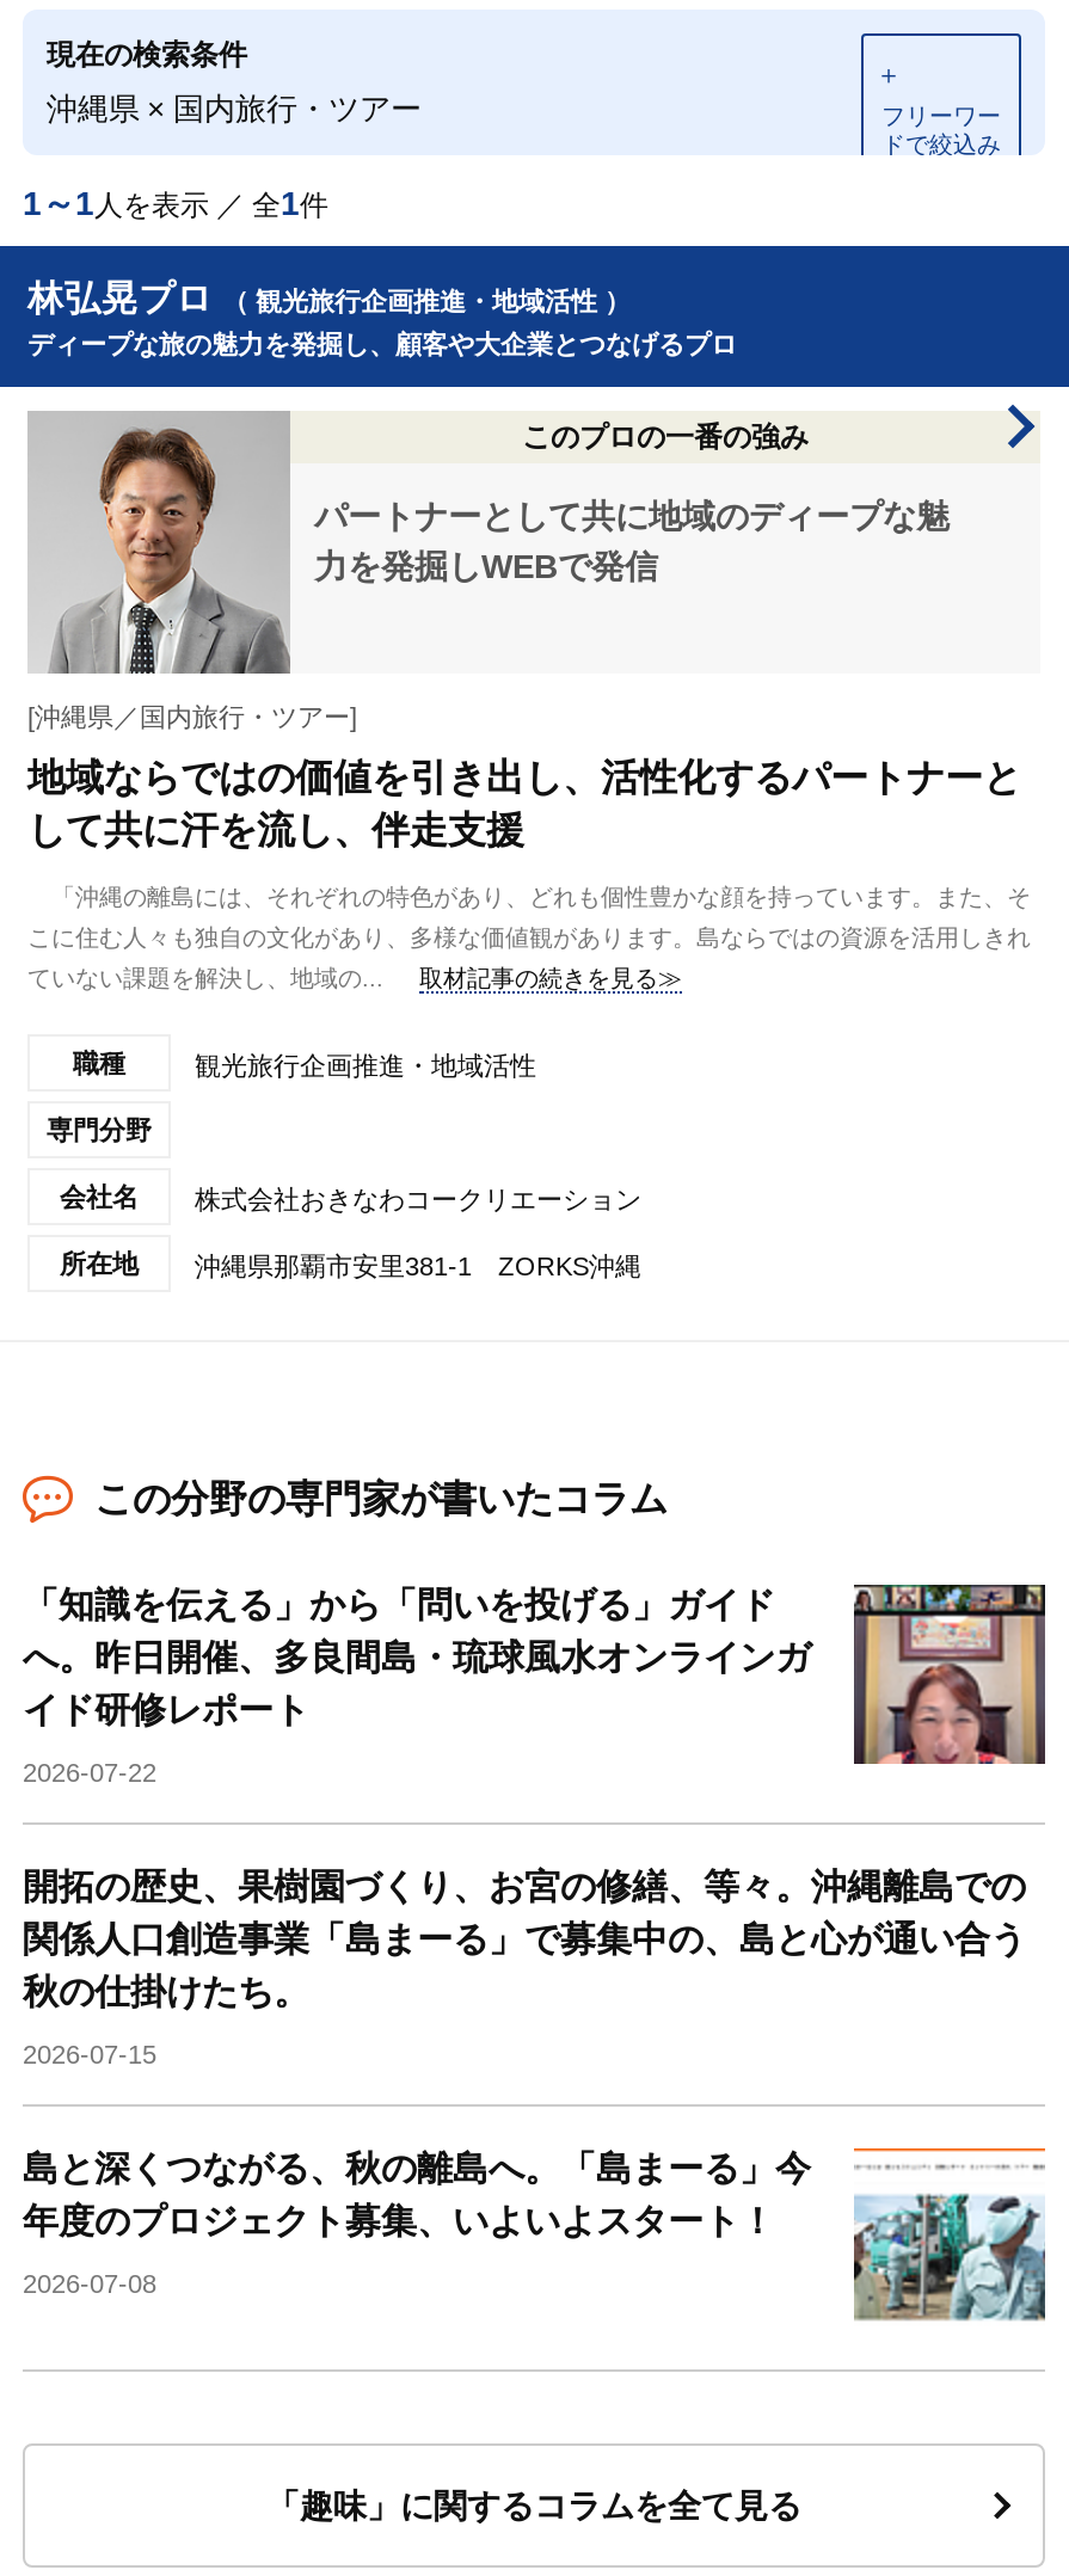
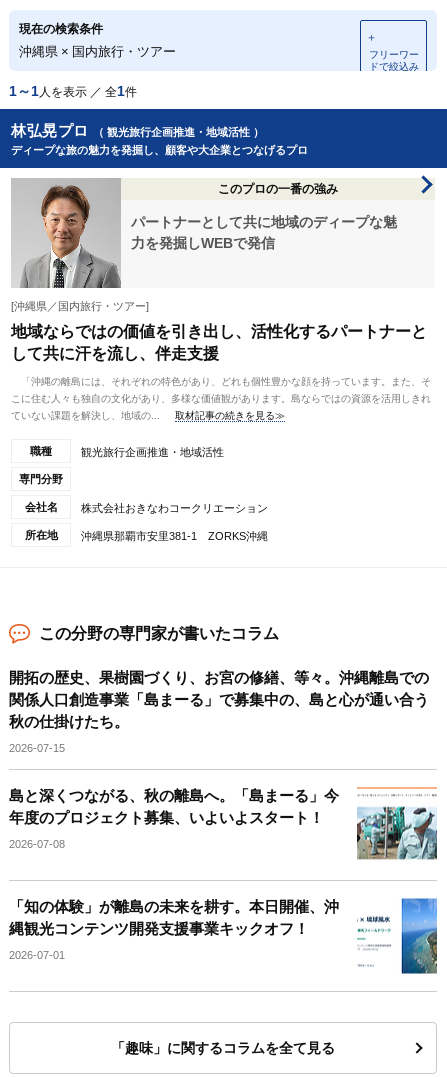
[23,1581,1048,1787] [image] | 「知識を伝える」から「問いを投げる」ガイド | へ。昨日開催、多良間島・琉球風水オンラインガ | イド研修レポート | 2026-07-22 -> none
moved [23,1865,1050,2326] -> [9,669,439,862]: [image] | 開拓の歴史、果樹園づくり、お宮の修繕、等々。沖縄離島での | 関係人口創造事業「島まーる」で募集中の、島と心が通い合う | 秋の仕掛けたち。 | 2026-07-15 | 島と深くつながる、秋の離島へ。「島まーる」今 | 年度のプロジェクト募集、いよいよスタート！ | 2026-07-08
none -> [9,898,391,961] [image] | 「知の体験」が離島の未来を耕す。本日開催、沖 | 縄観光コンテンツ開発支援事業キックオフ！ | 2026-07-01
none -> [400,897,438,975] [image]

